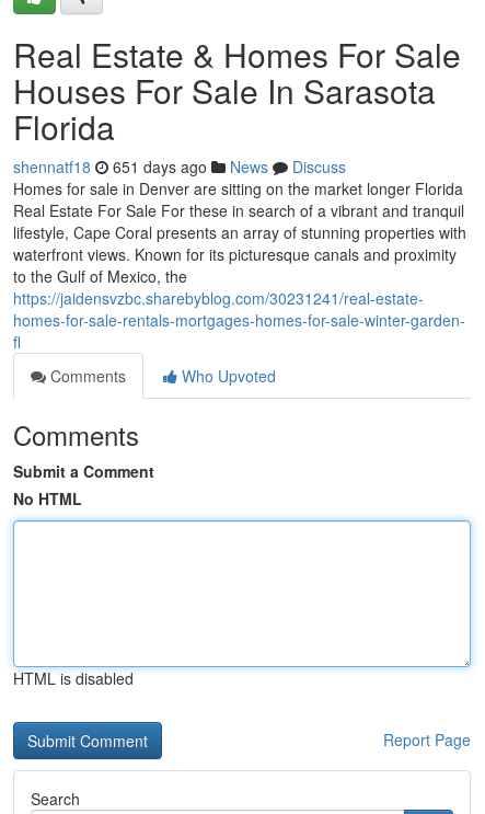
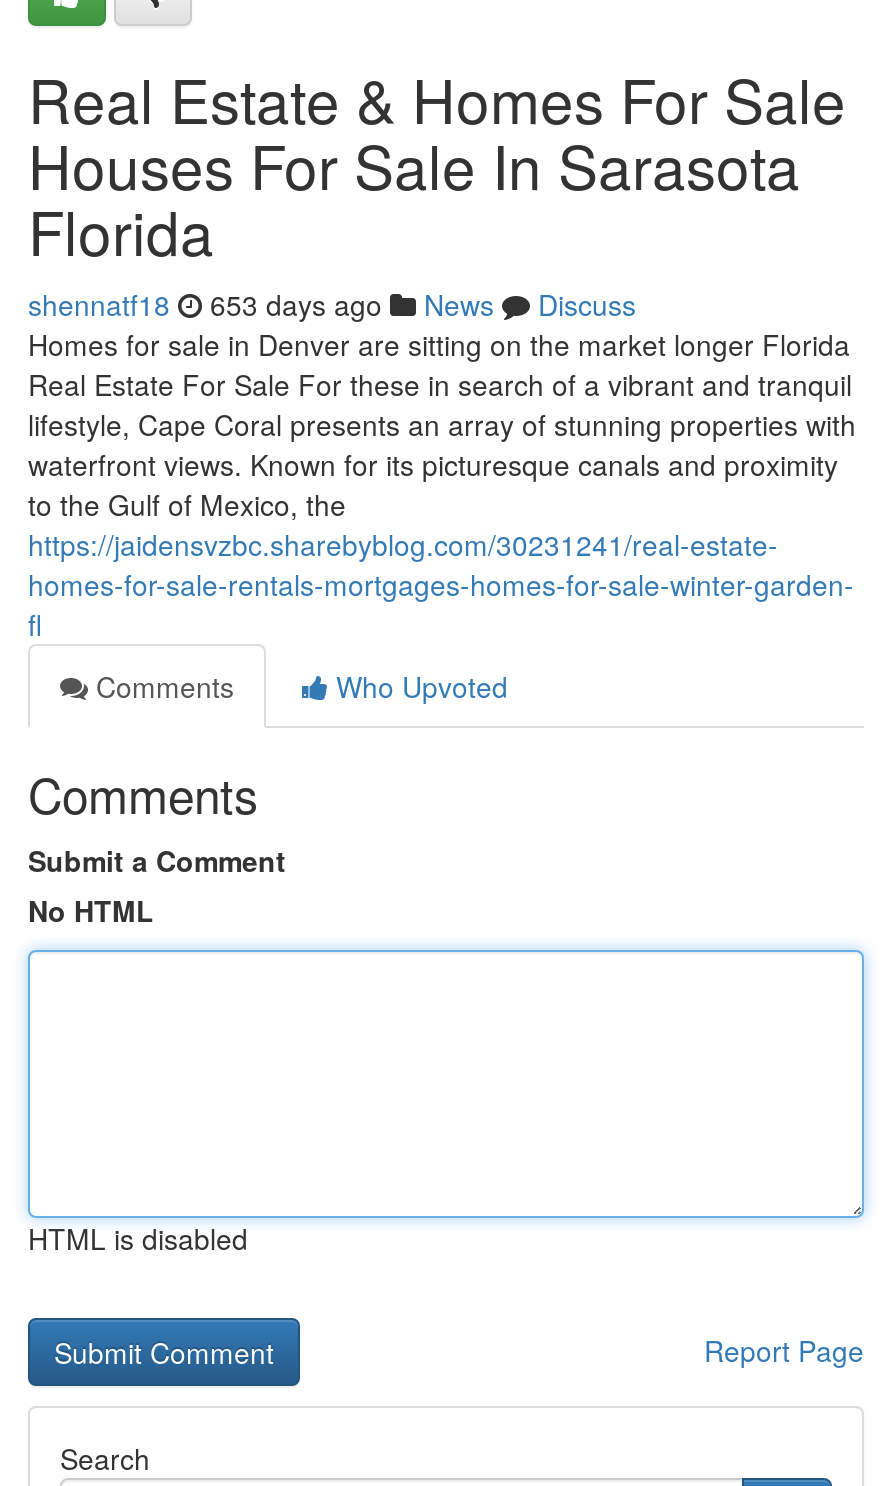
[13,156,346,177] shennatf18 651 days ago News Discuss -> [28,284,636,324] shennatf18 653 days ago News Discuss

